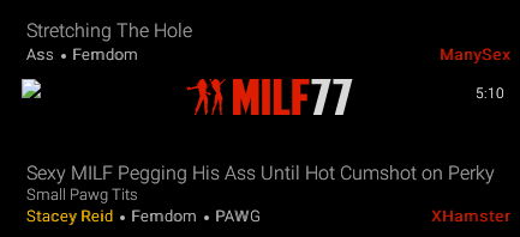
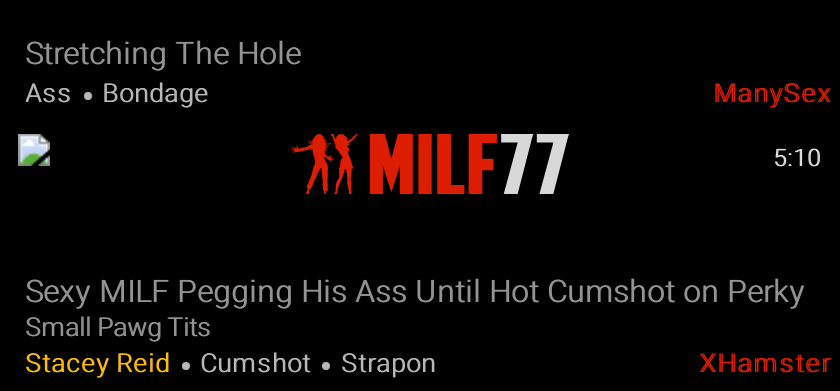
[26,45,138,63] Ass Femdom -> [25,78,209,108] Ass Bondage
[26,207,261,225] Stacey Reid Femdom PAWG -> [25,348,436,378] Stacey Reid Cumshot Strapon

